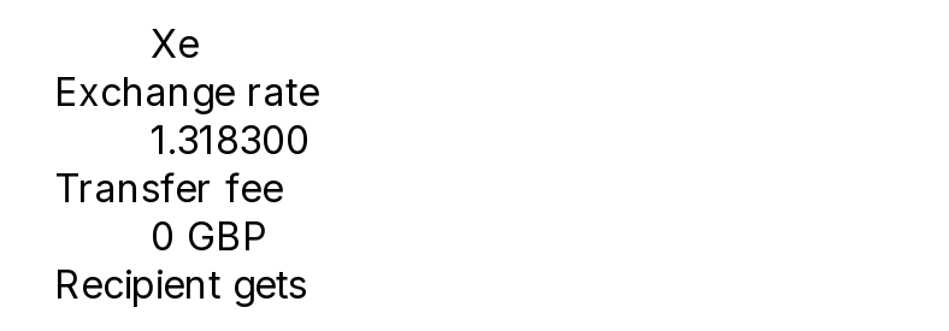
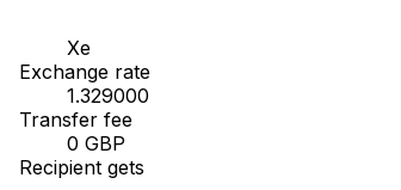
[151,116,310,164] 1.318300 -> [67,84,149,108] 1.329000

